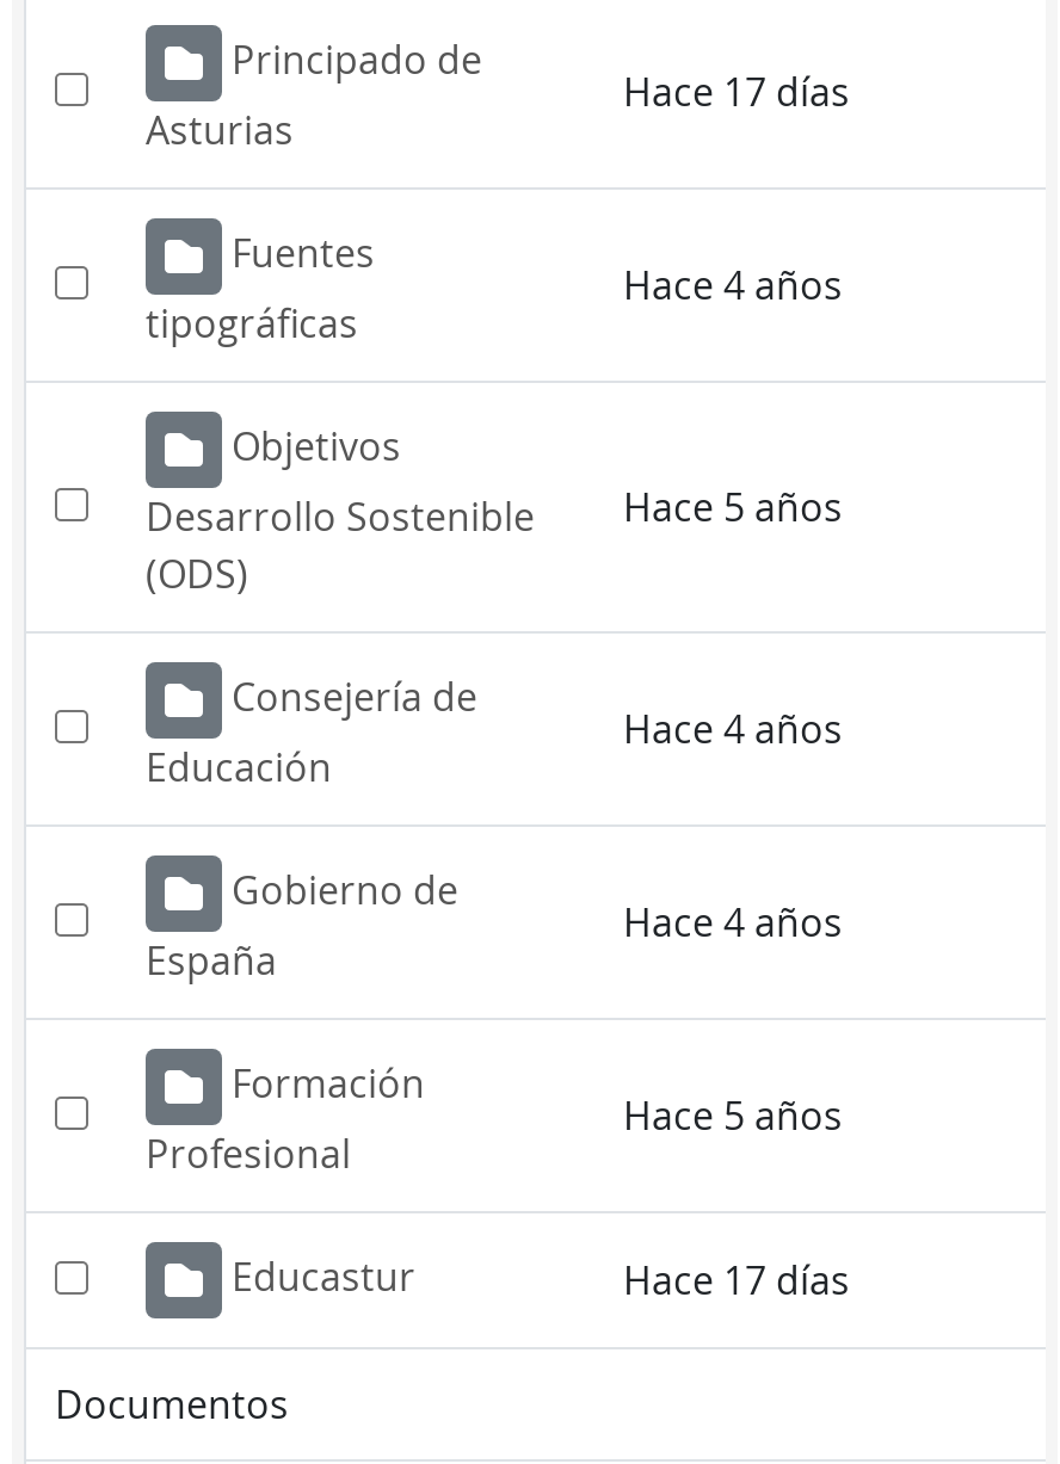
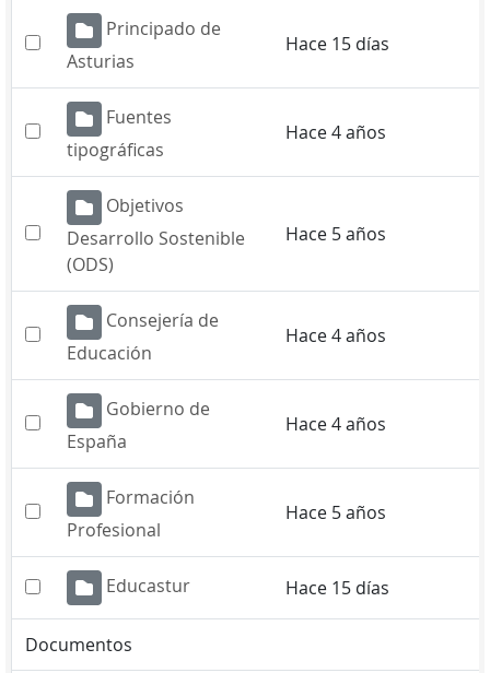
[623,66,850,118] Hace 17 días -> [285,32,389,56] Hace 15 días
[623,1254,850,1307] Hace 17 días -> [285,576,389,600] Hace 15 días

